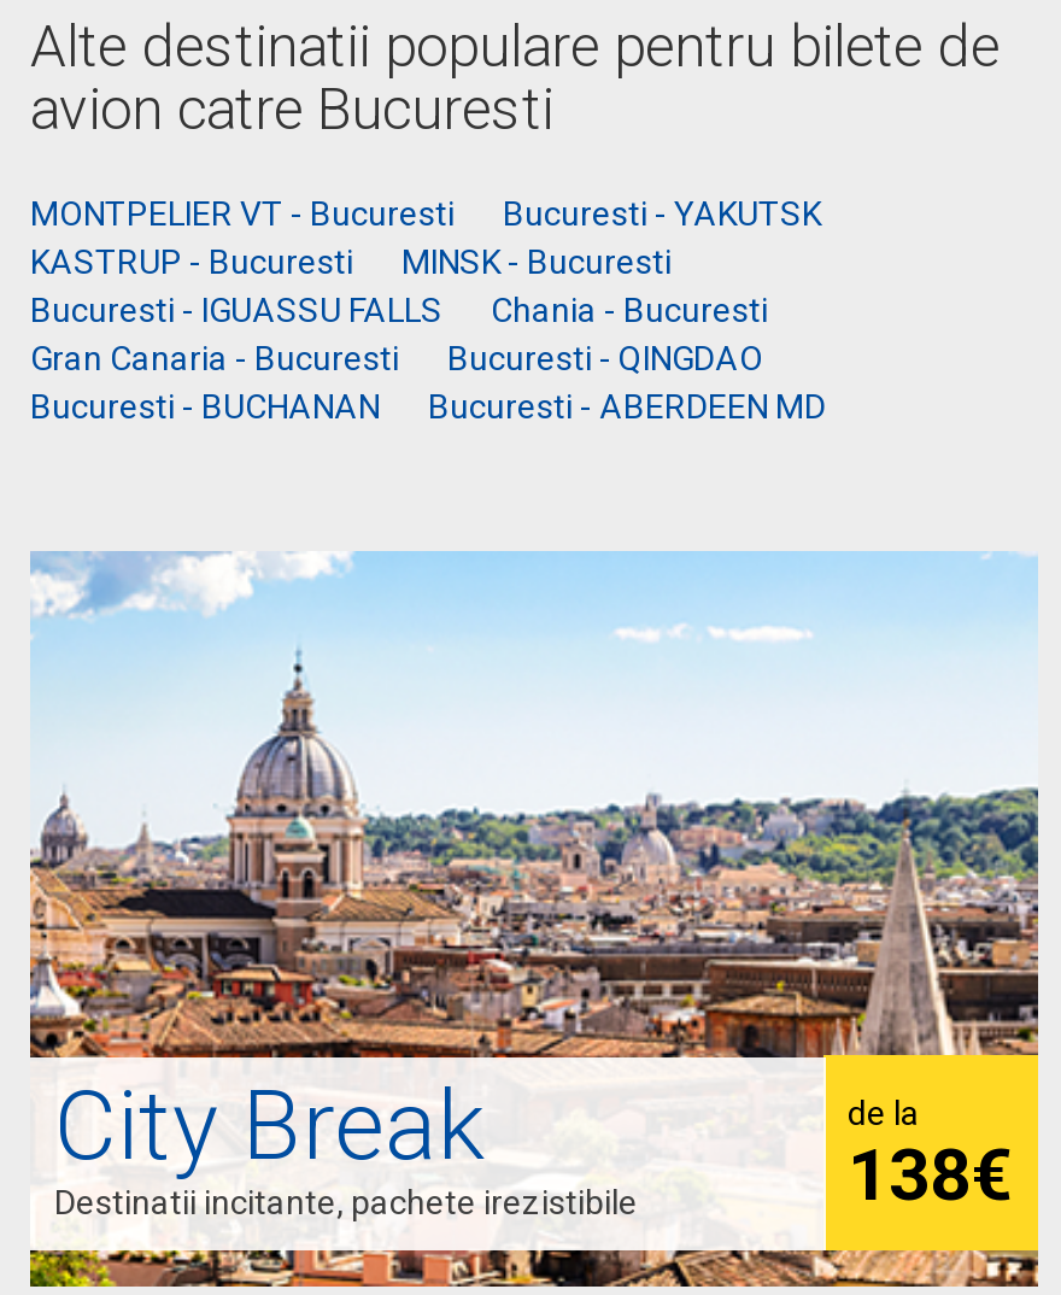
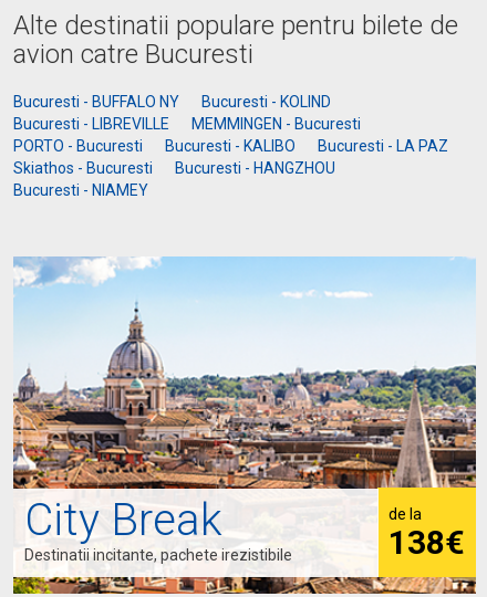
[30,194,826,426] MONTPELIER VT - Bucuresti | Bucuresti - YAKUTSK | KASTRUP - Bucuresti | MINSK - Bucuresti | Bucuresti - IGUASSU FALLS | Chania - Bucuresti | Gran Canaria - Bucuresti | Bucuresti - QINGDAO | Bucuresti - BUCHANAN | Bucuresti - ABERDEEN MD -> [13,93,448,199] Bucuresti - BUFFALO NY | Bucuresti - KOLIND | Bucuresti - LIBREVILLE | MEMMINGEN - Bucuresti | PORTO - Bucuresti | Bucuresti - KALIBO | Bucuresti - LA PAZ | Skiathos - Bucuresti | Bucuresti - HANGZHOU | Bucuresti - NIAMEY

